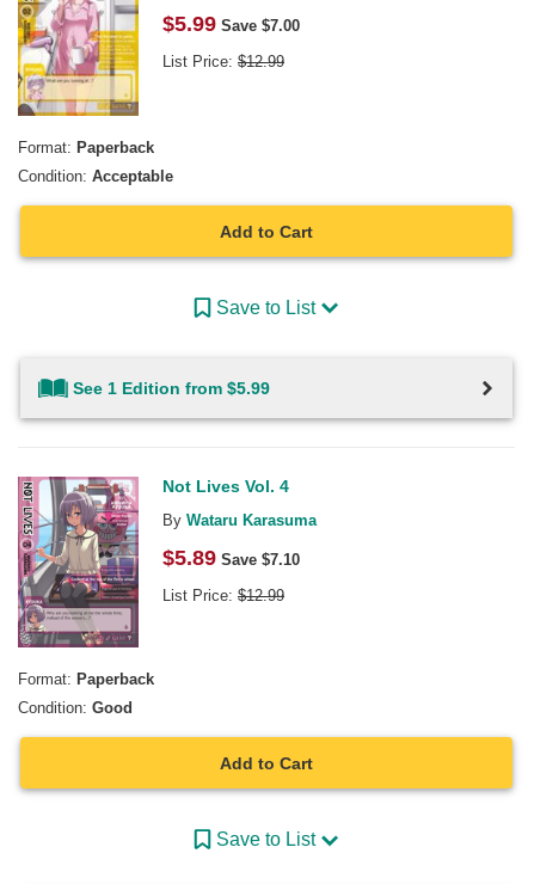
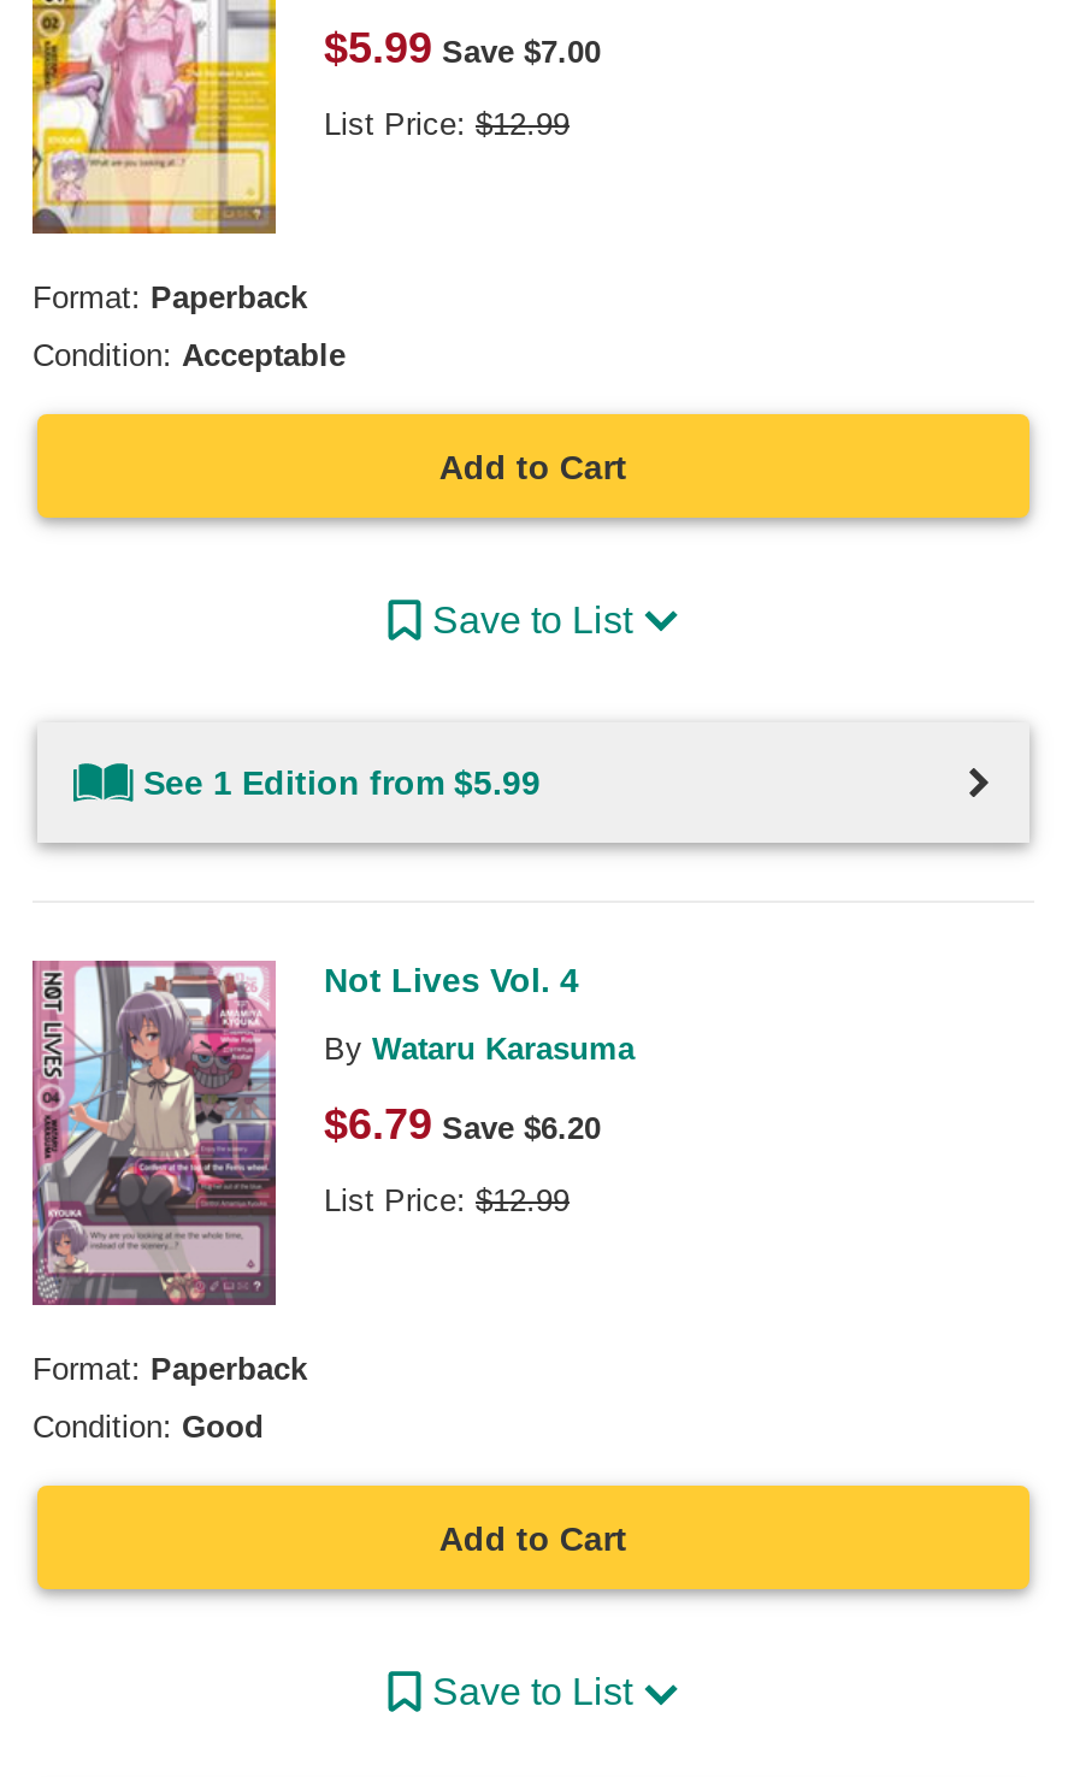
[162,546,300,569] $5.89 Save $7.10 -> [324,1100,601,1148] $6.79 Save $6.20

